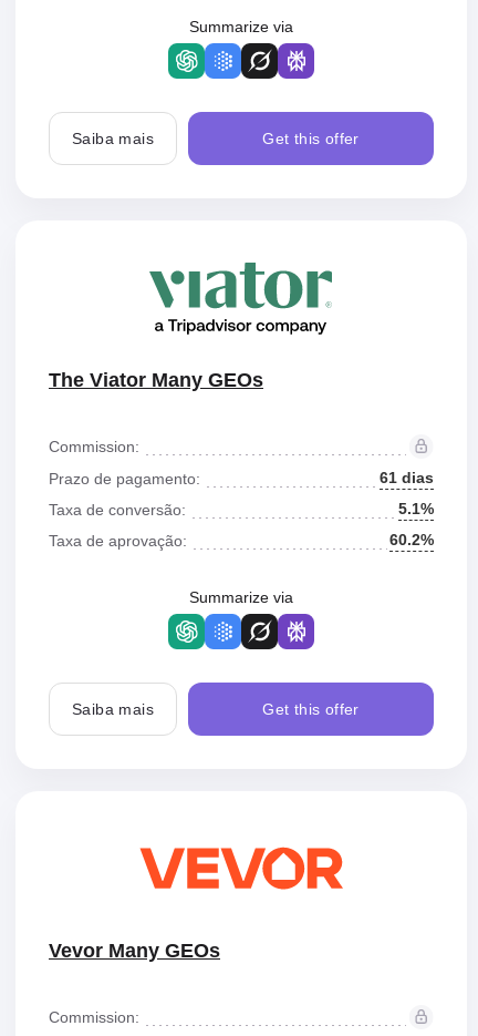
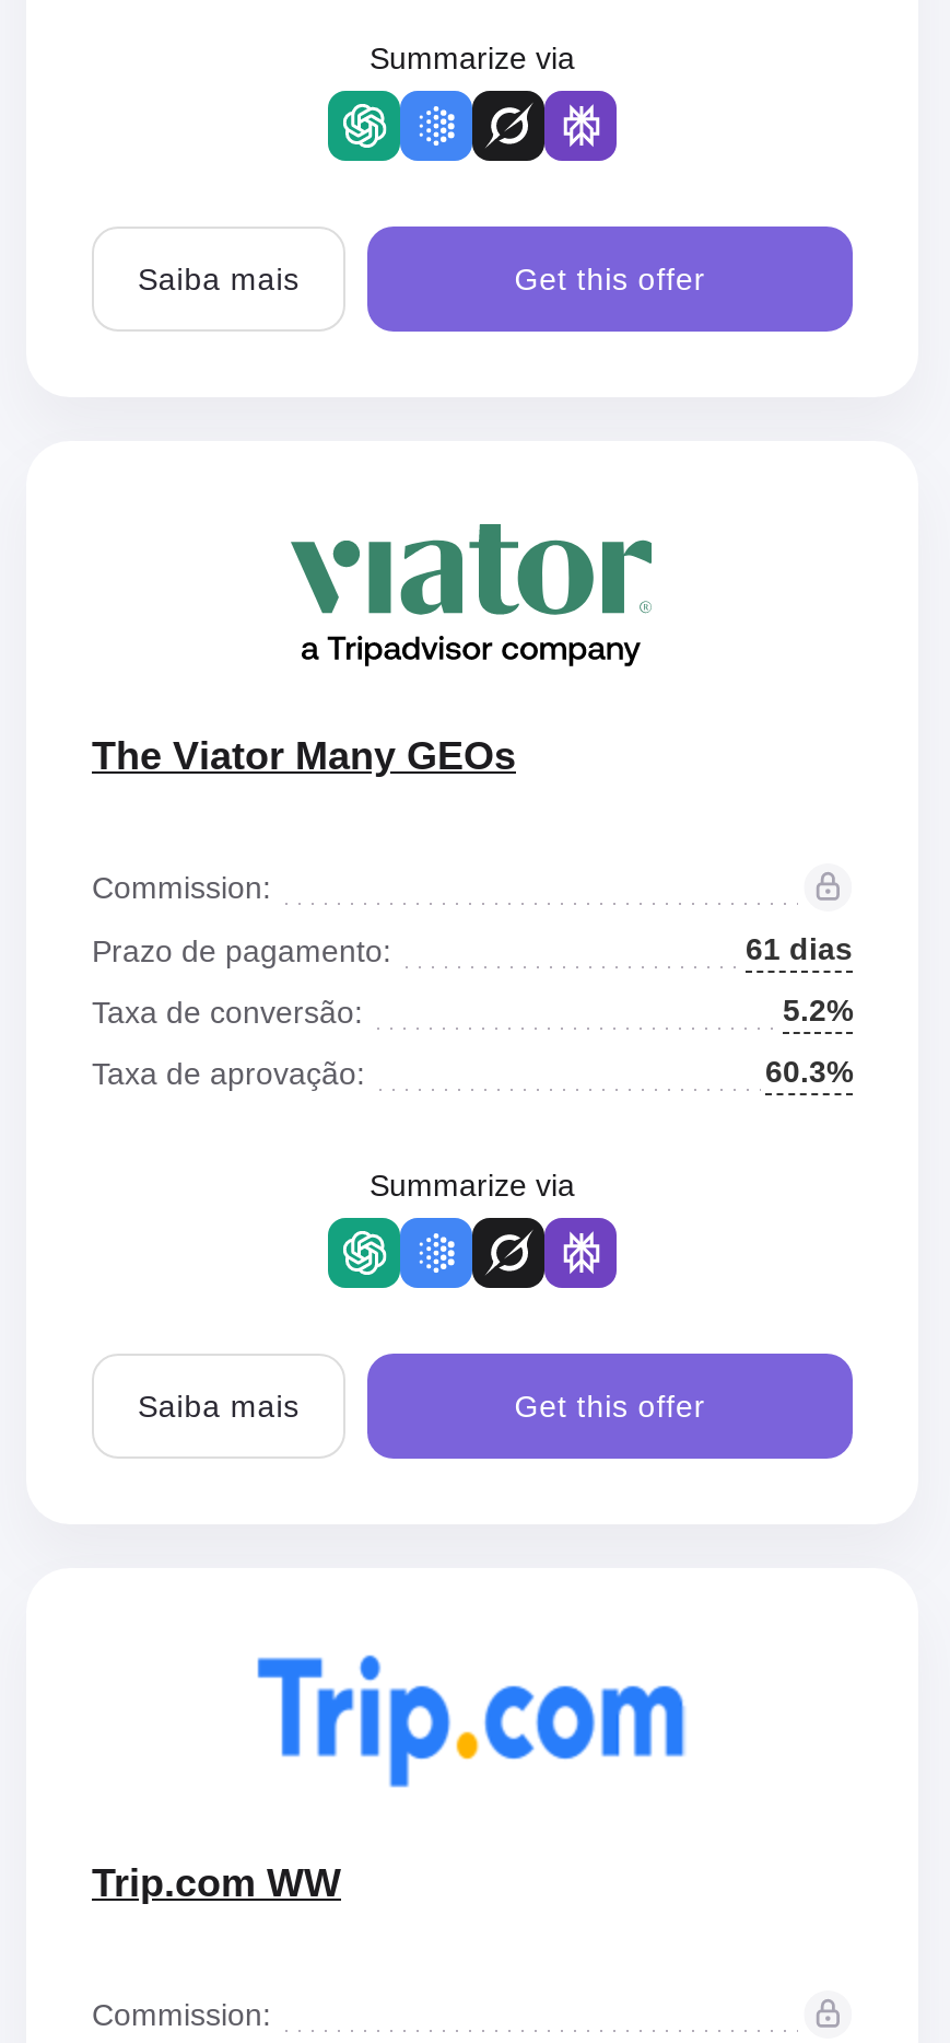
[398,500,434,517] 5.1% -> [783,993,853,1028] 5.2%
[389,531,434,548] 60.2% -> [765,1054,853,1089] 60.3%
[49,835,349,962] [image] | Vevor Many GEOs -> [92,1653,687,1905] [image] | Trip.com WW

